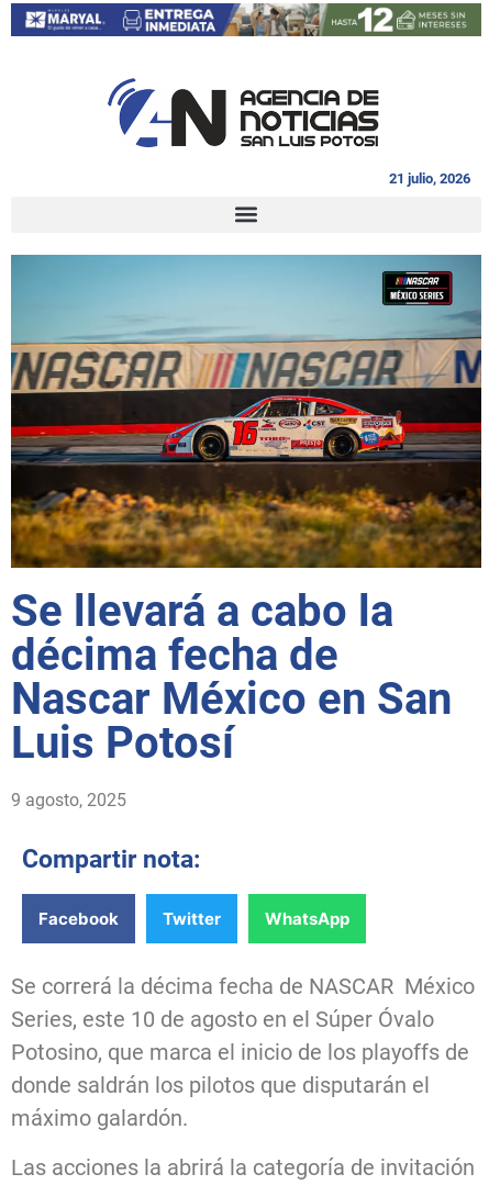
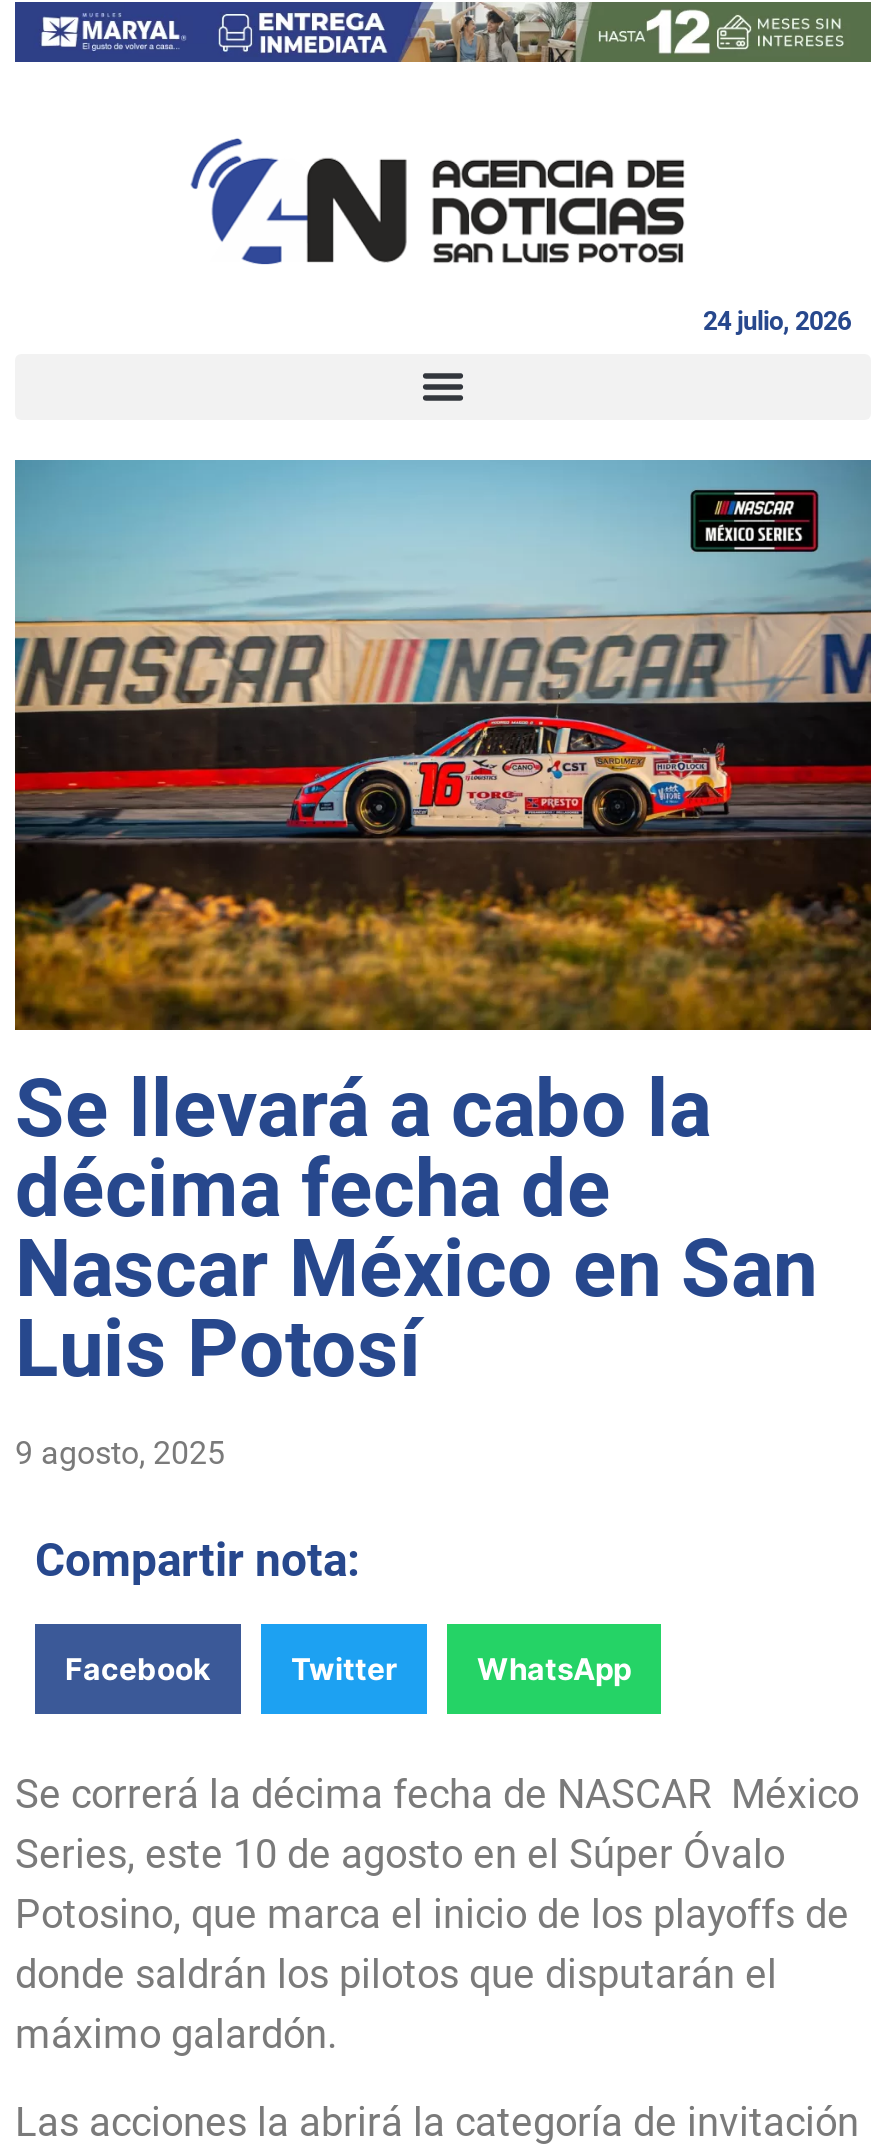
[389,170,470,186] 21 julio, 2026 -> [703,306,851,336] 24 julio, 2026

